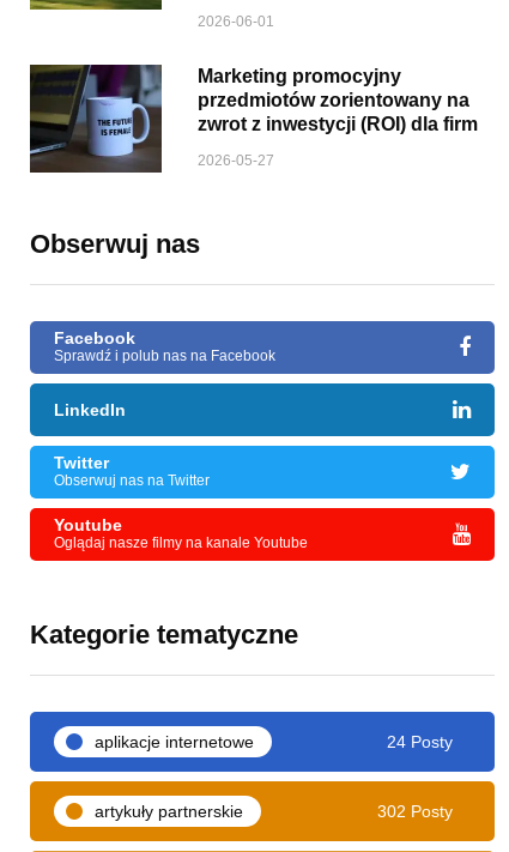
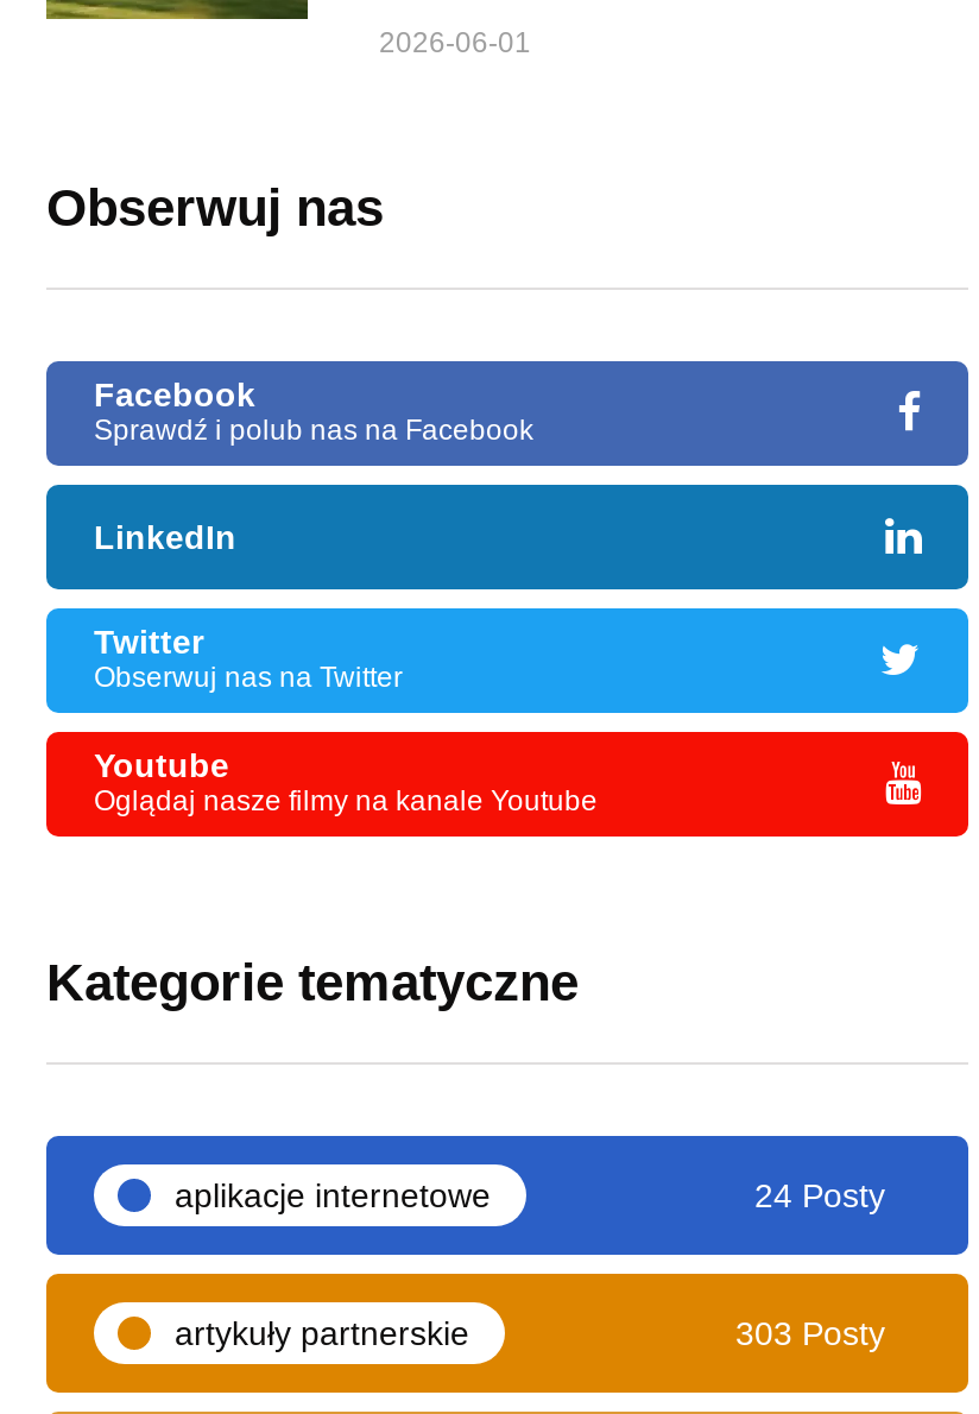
[29,64,478,174] [image] | Marketing promocyjny | przedmiotów zorientowany na | zwrot z inwestycji (ROI) dla firm | 2026-05-27 -> none
[377,802,453,821] 302 Posty -> [735,1314,885,1352] 303 Posty

